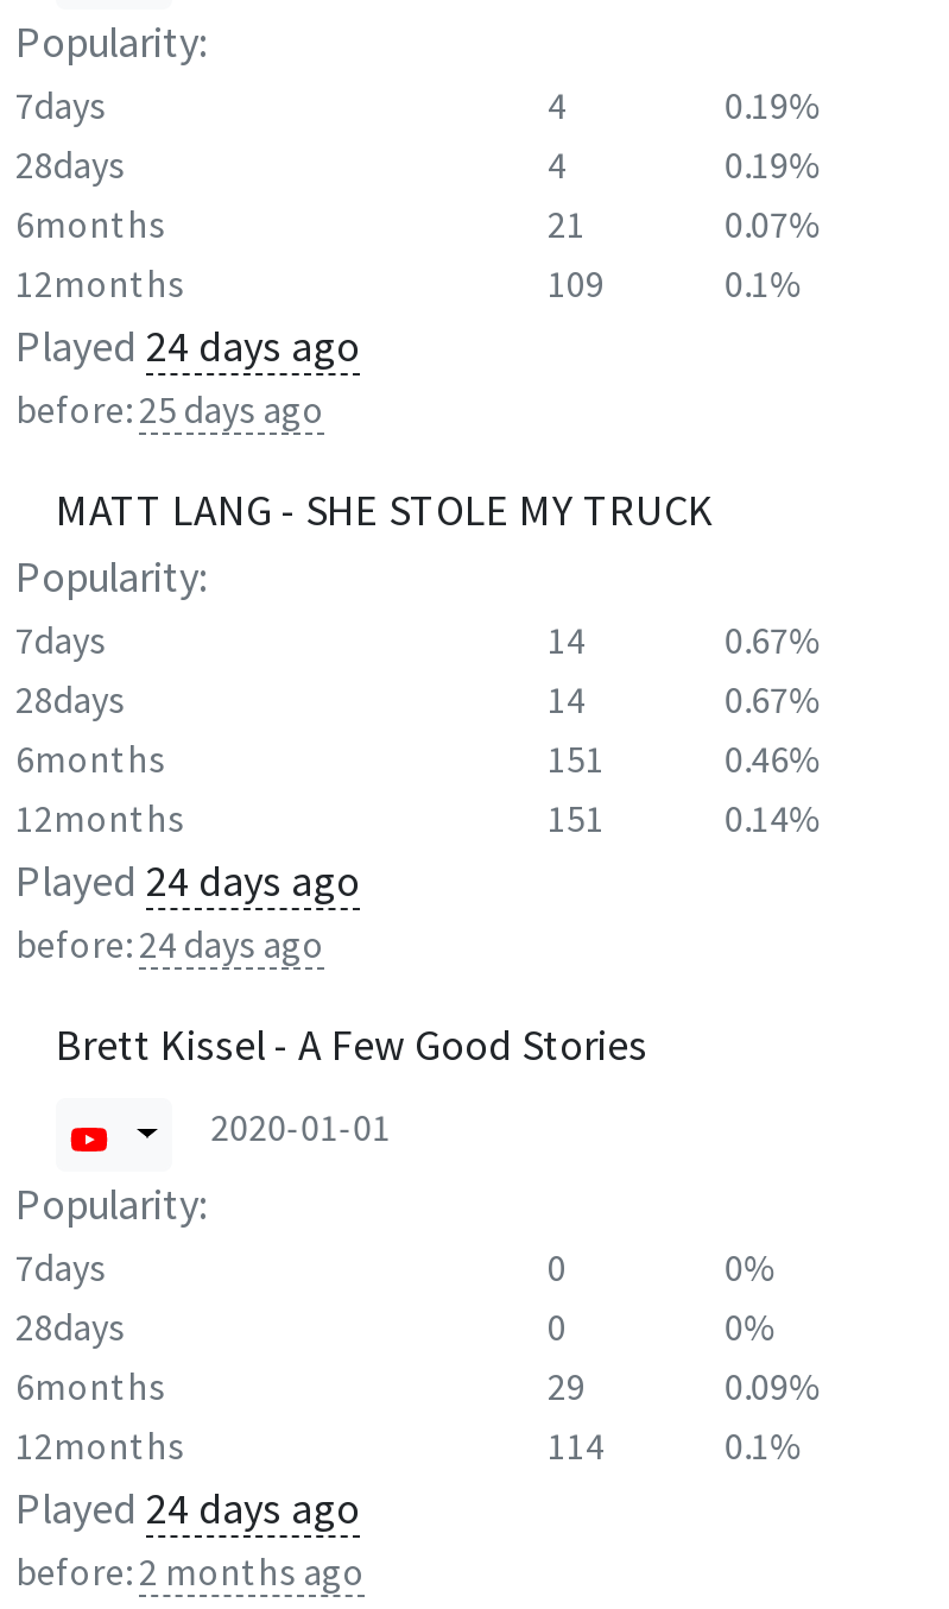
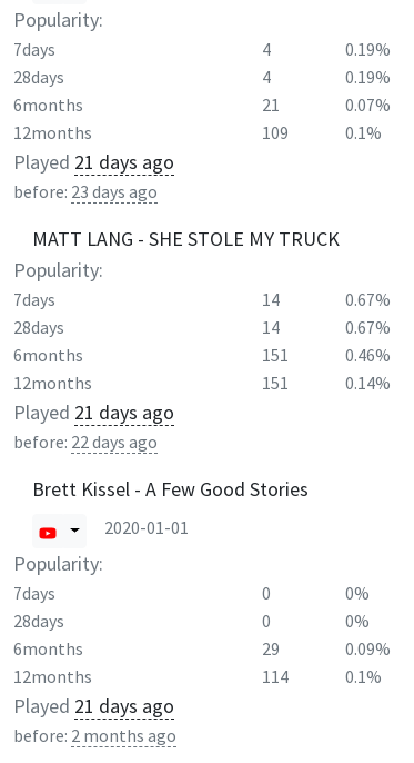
[15,319,360,374] Played 24 days ago -> [13,149,174,175] Played 21 days ago
[15,388,324,434] before: 25 days ago -> [13,182,158,203] before: 23 days ago
[15,854,360,909] Played 24 days ago -> [13,400,174,425] Played 21 days ago
[15,923,324,968] before: 24 days ago -> [13,432,158,453] before: 22 days ago
[15,1482,360,1536] Played 24 days ago -> [13,693,174,719] Played 21 days ago

